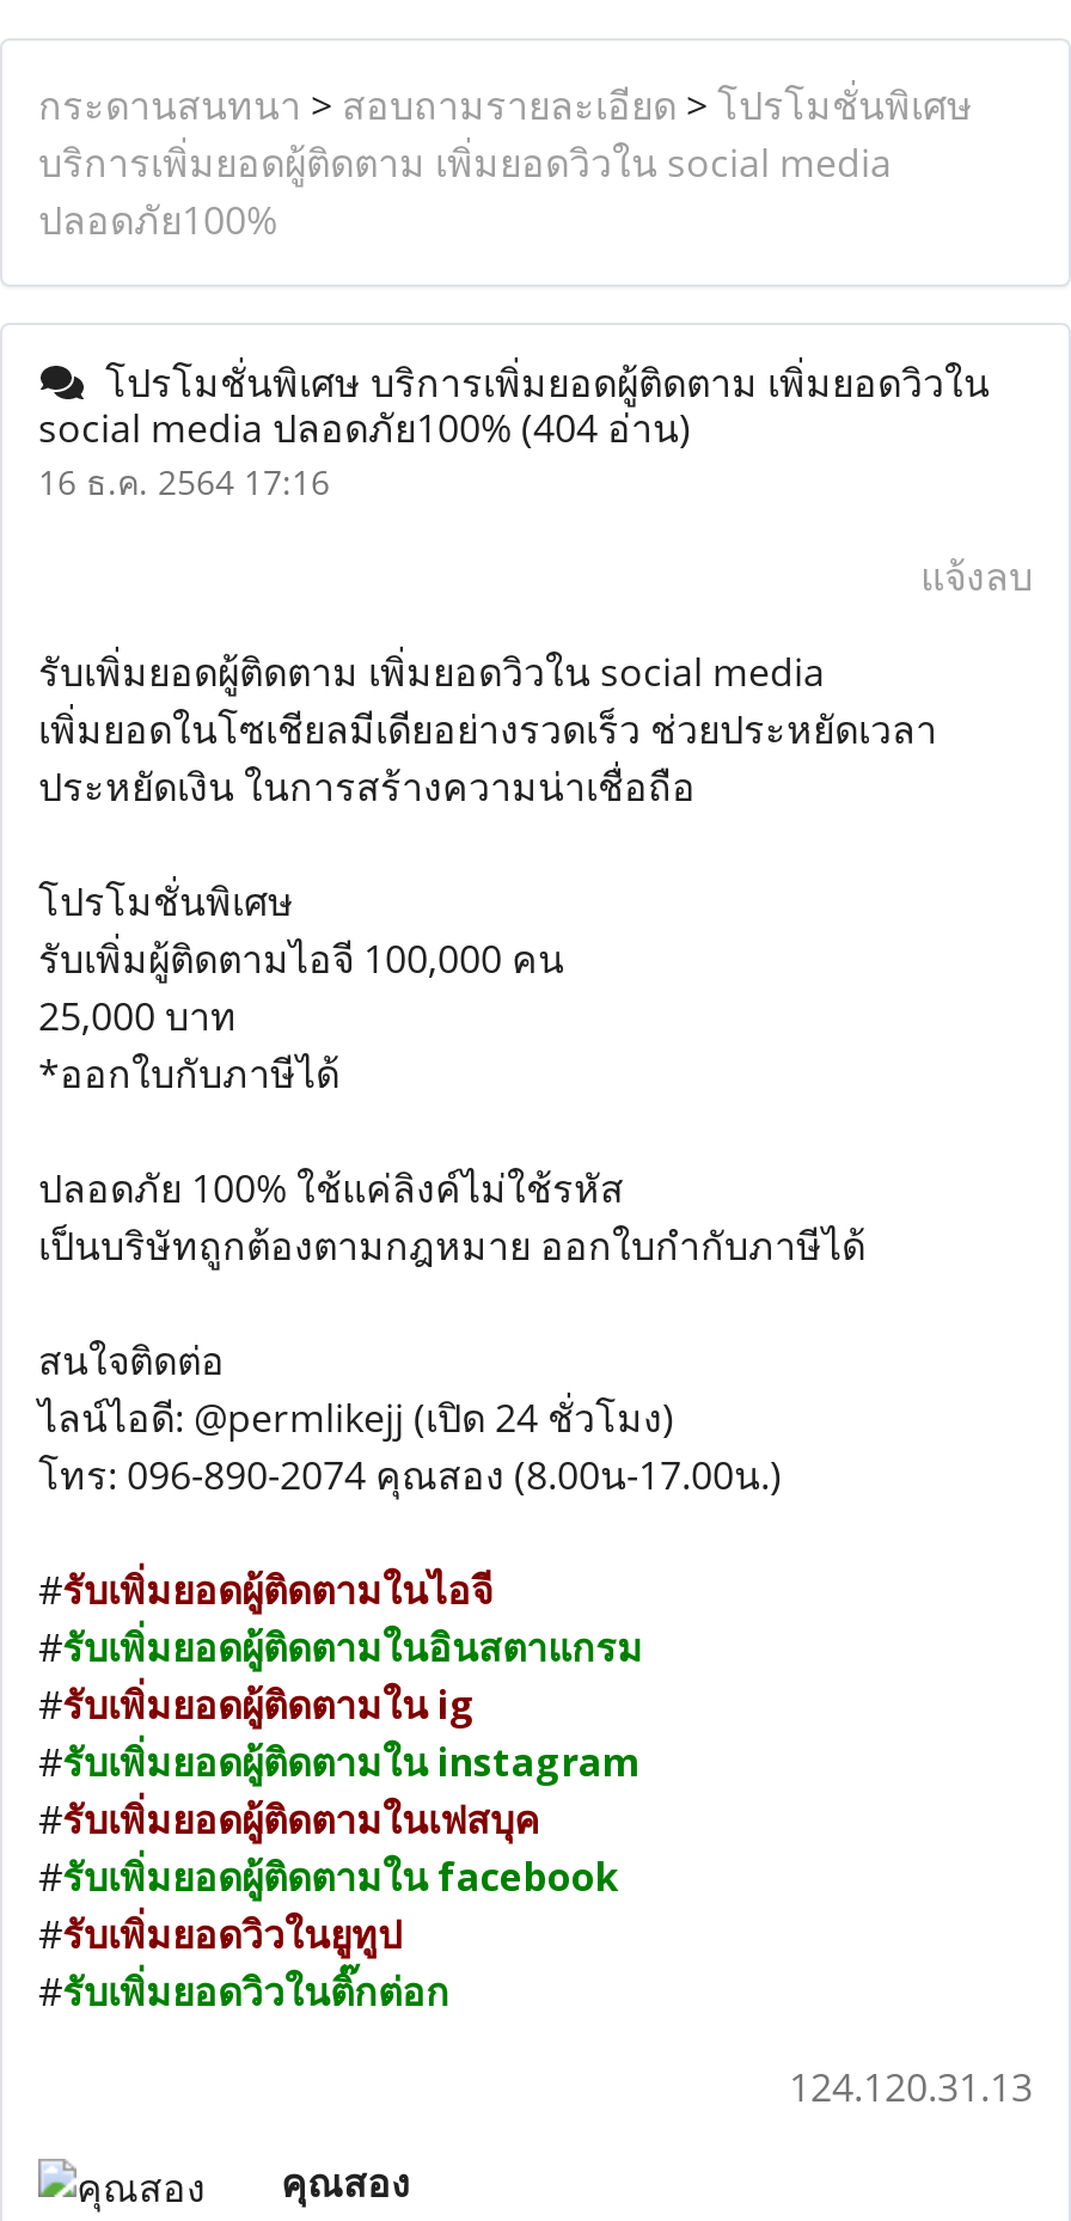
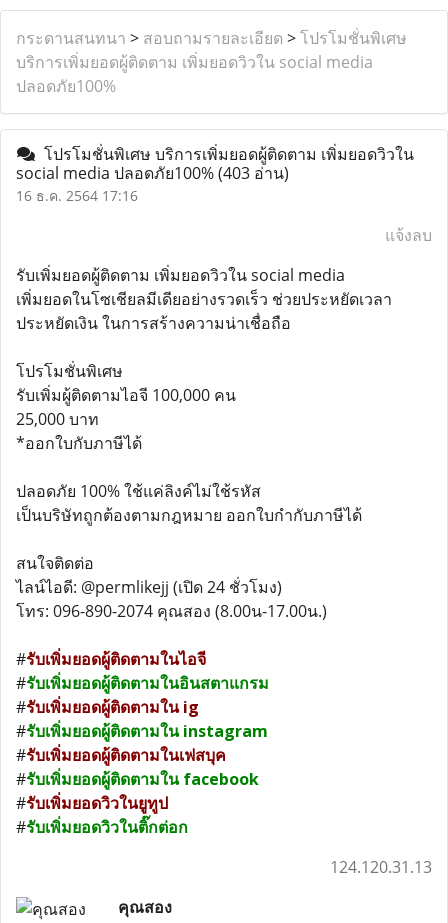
[38,402,691,454] social media ปลอดภัย100% (404 อ่าน) -> [16,162,289,184] social media ปลอดภัย100% (403 อ่าน)

